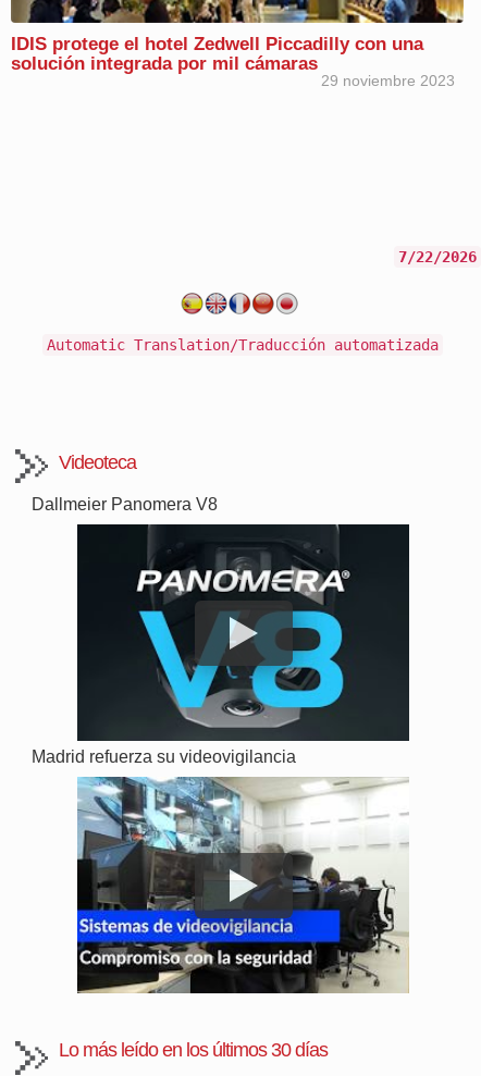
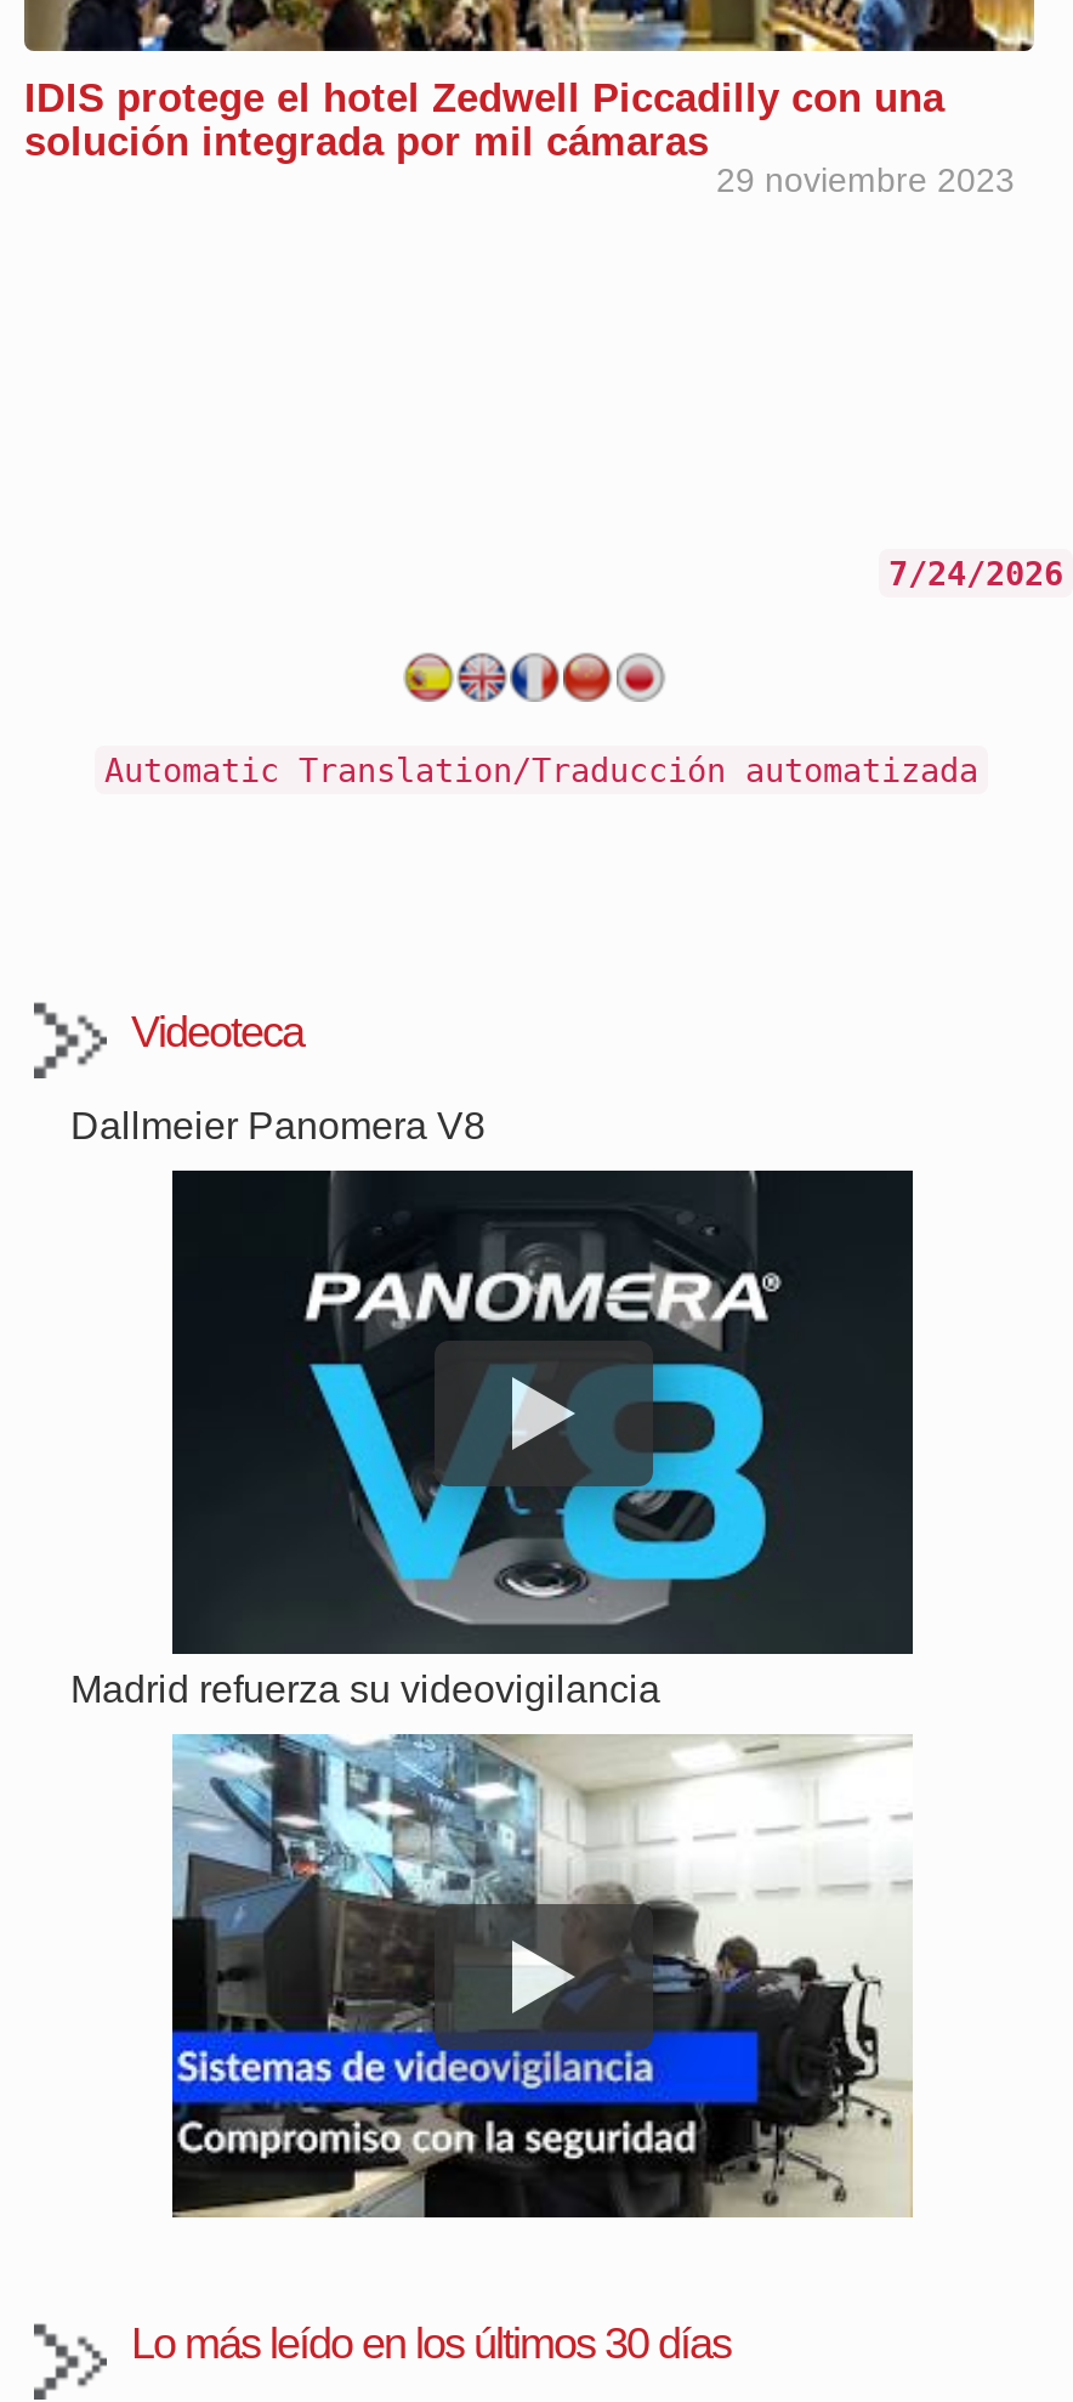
[398,248,477,265] 7/22/2026 -> [889,554,1063,593] 7/24/2026

